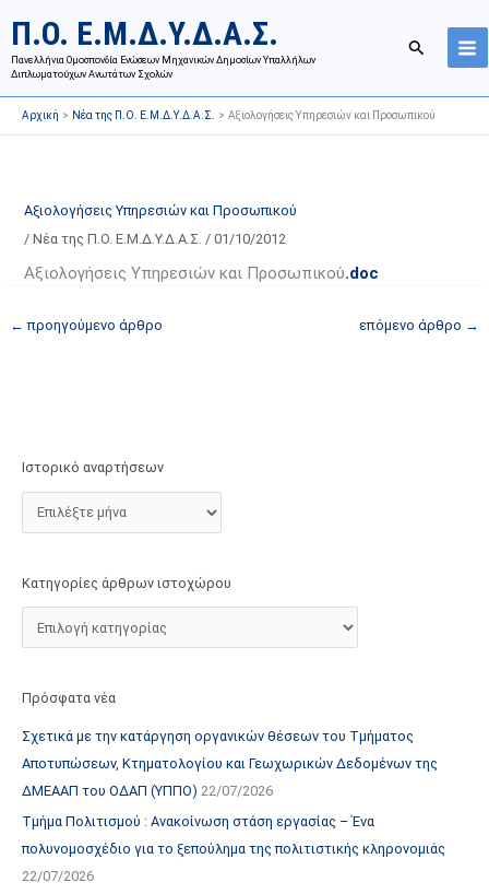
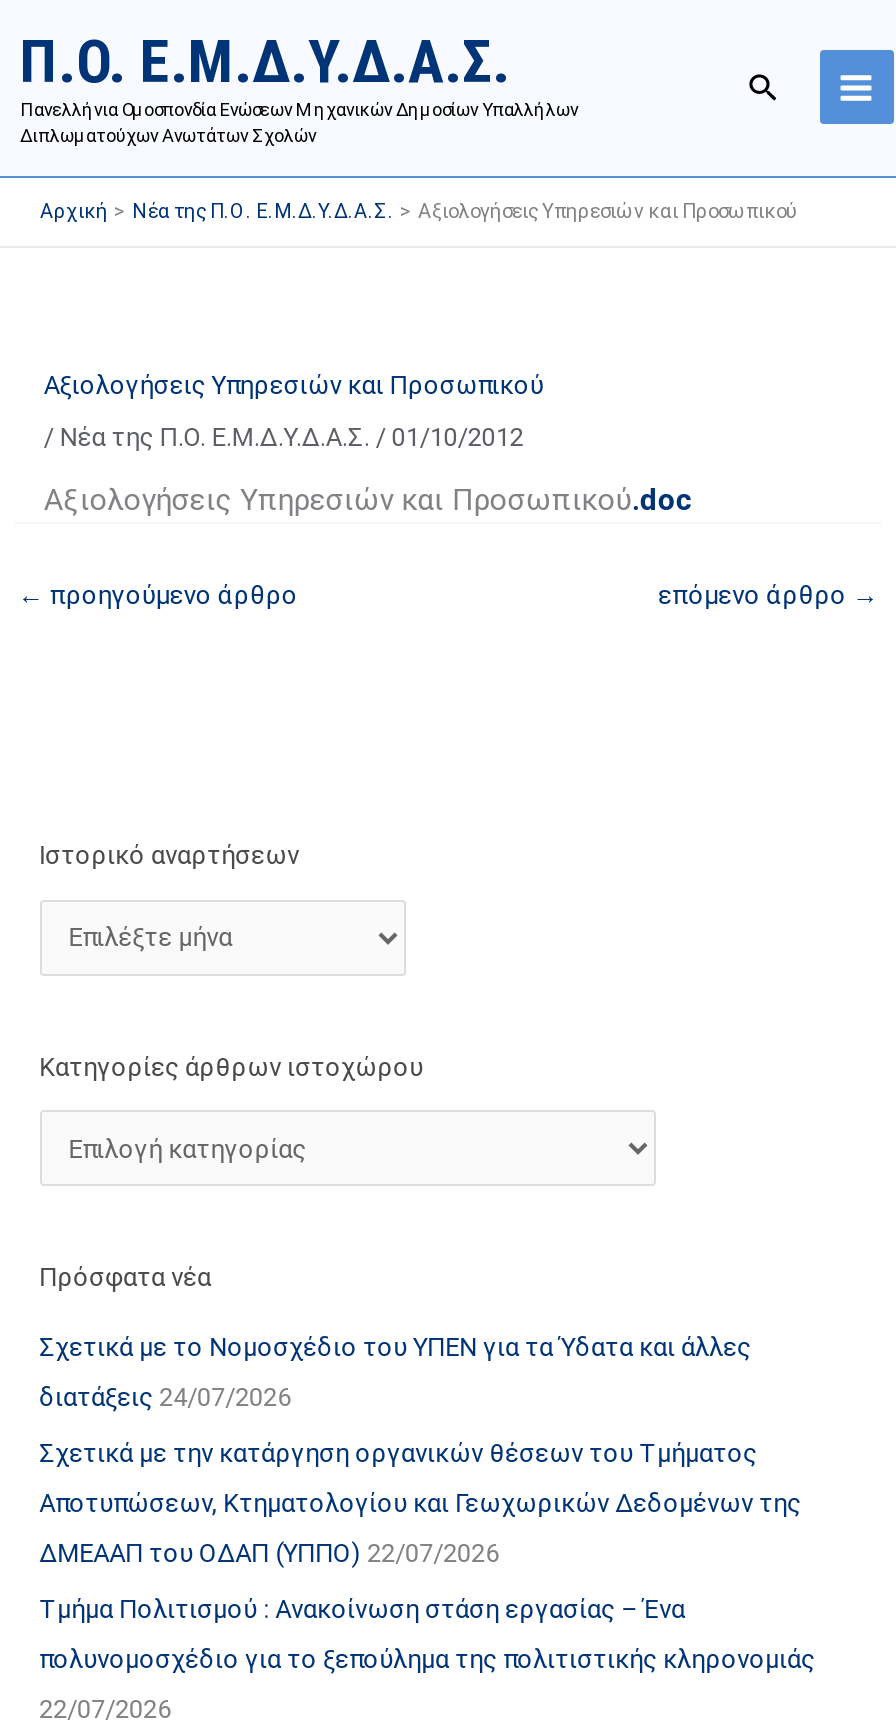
none -> [39,1332,751,1412] Σχετικά με το Νομοσχέδιο του ΥΠΕΝ για τα Ύδατα και άλλες | διατάξεις 24/07/2026

